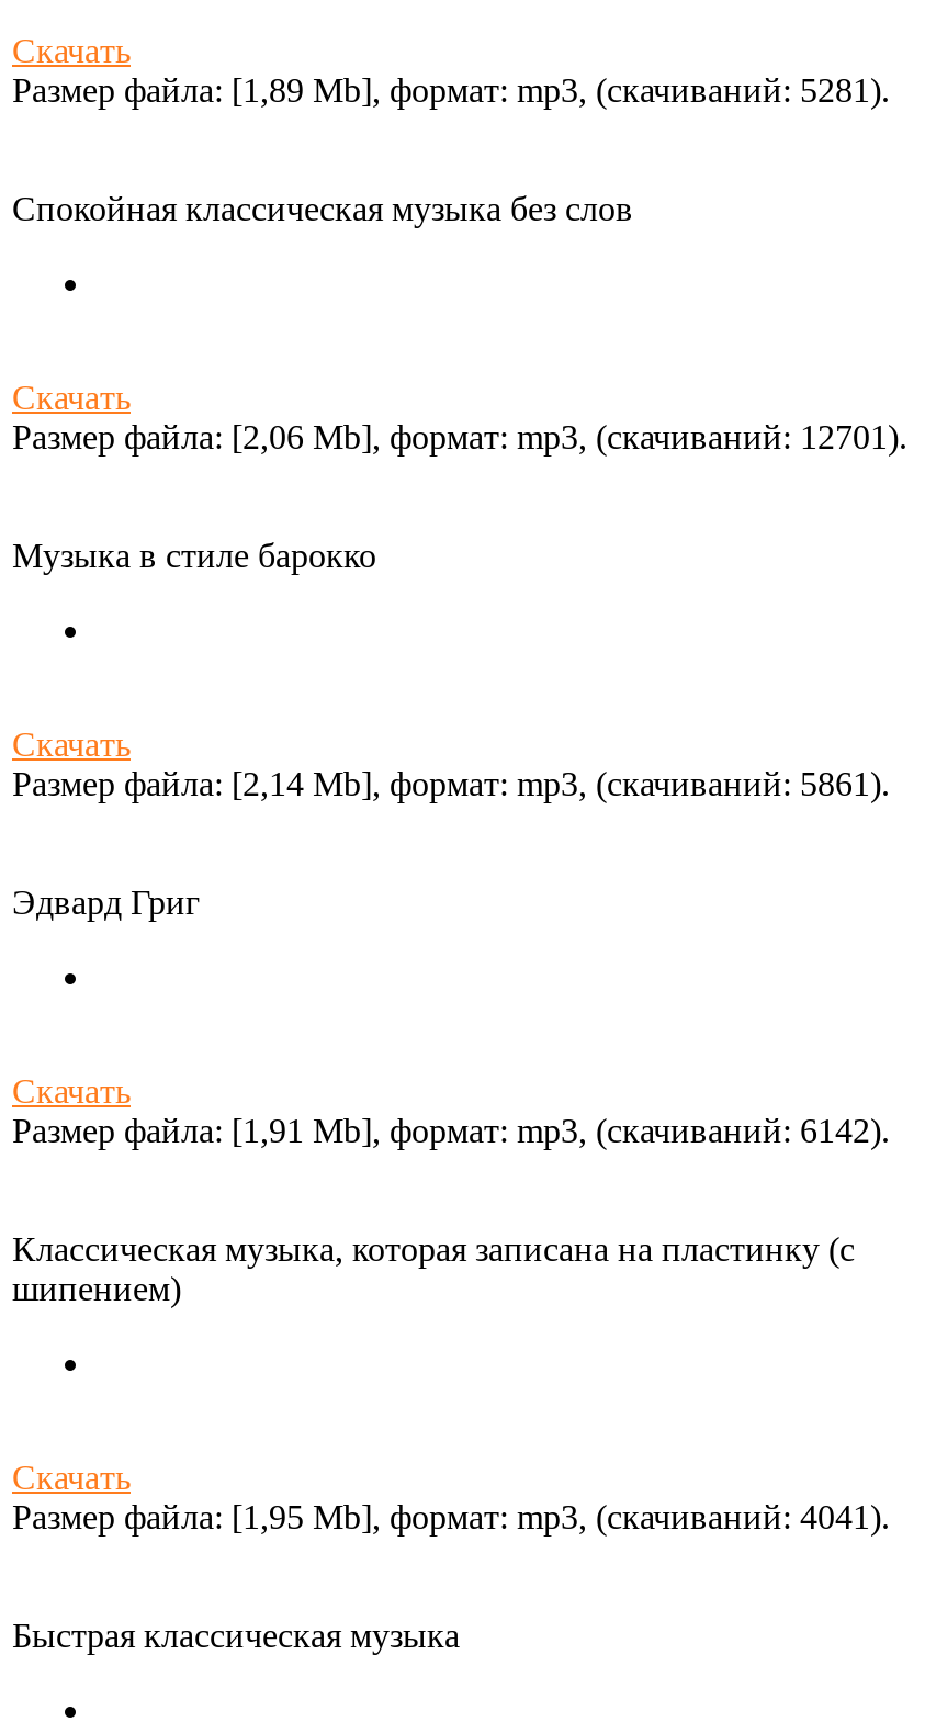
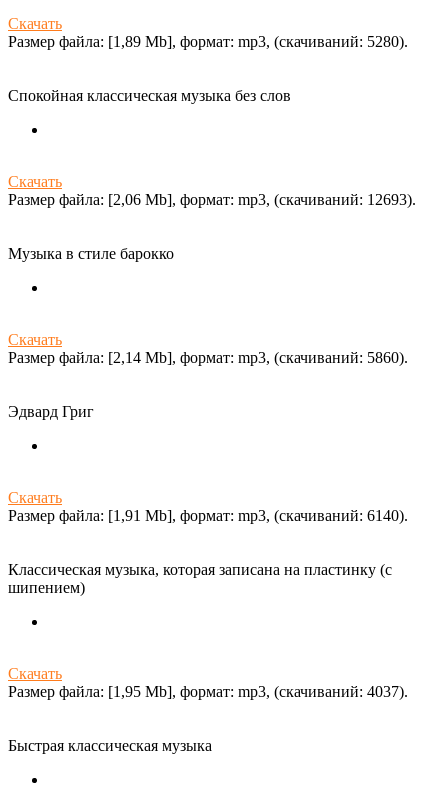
[12,71,890,108] Размер файла: [1,89 Mb], формат: mp3, (cкачиваний: 5281). -> [8,33,408,50] Размер файла: [1,89 Mb], формат: mp3, (cкачиваний: 5280).
[12,418,907,455] Размер файла: [2,06 Mb], формат: mp3, (cкачиваний: 12701). -> [8,191,416,208] Размер файла: [2,06 Mb], формат: mp3, (cкачиваний: 12693).
[12,765,890,802] Размер файла: [2,14 Mb], формат: mp3, (cкачиваний: 5861). -> [8,349,408,366] Размер файла: [2,14 Mb], формат: mp3, (cкачиваний: 5860).
[12,1112,890,1149] Размер файла: [1,91 Mb], формат: mp3, (cкачиваний: 6142). -> [8,507,408,524] Размер файла: [1,91 Mb], формат: mp3, (cкачиваний: 6140).
[12,1498,890,1535] Размер файла: [1,95 Mb], формат: mp3, (cкачиваний: 4041). -> [8,683,408,700] Размер файла: [1,95 Mb], формат: mp3, (cкачиваний: 4037).

